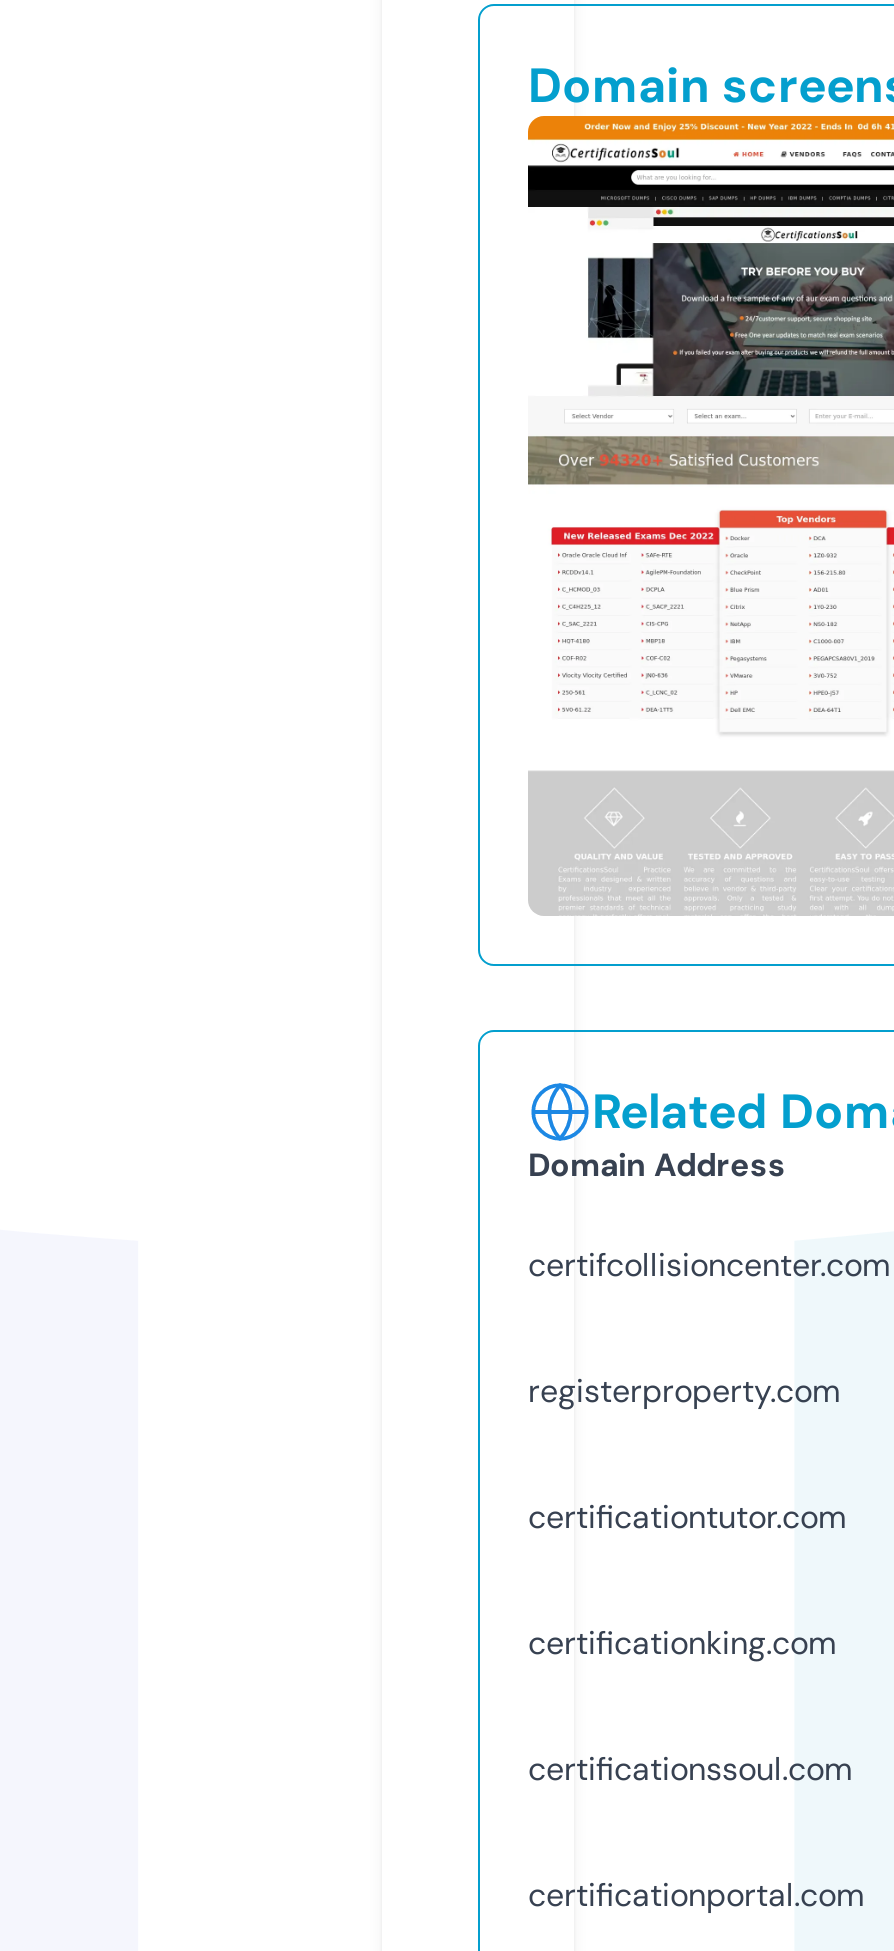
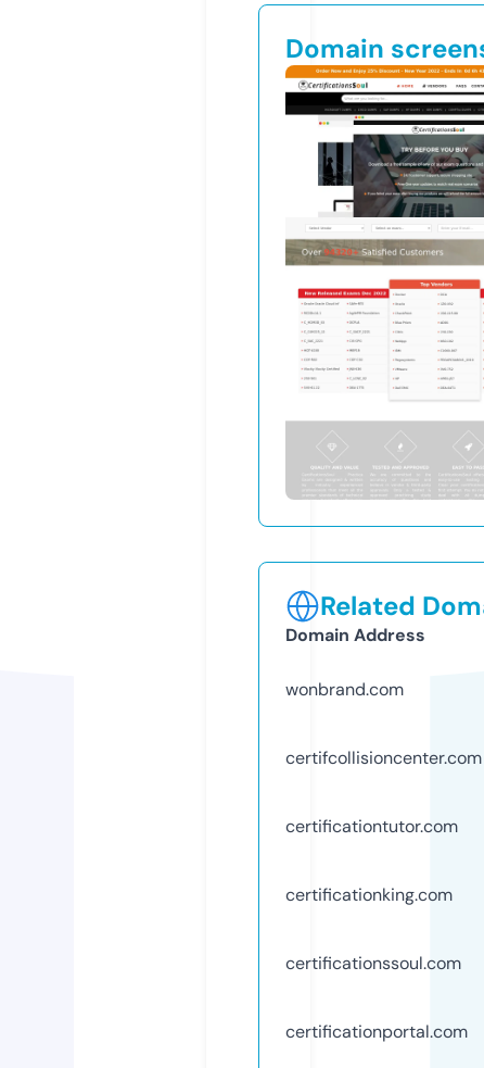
none -> [285,678,404,701] wonbrand.com
moved [528,1244,890,1286] -> [285,746,482,769]: certifcollisioncenter.com
[528,1370,840,1412] registerproperty.com -> none

